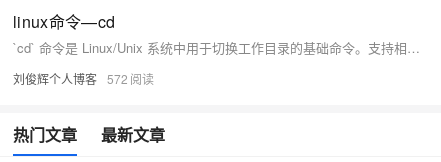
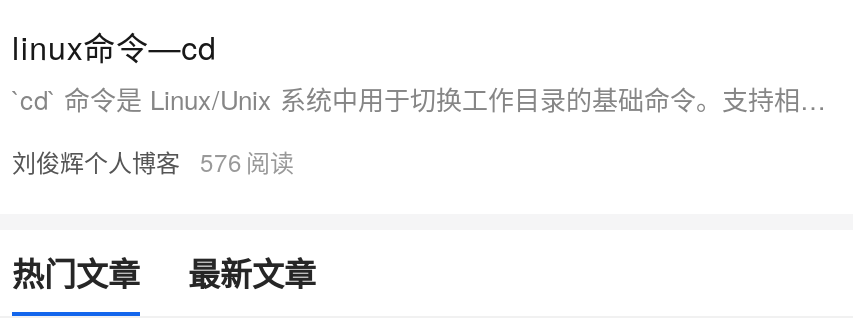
[13,70,128,87] 刘俊辉个人博客 572 -> [12,144,242,178] 刘俊辉个人博客 576

